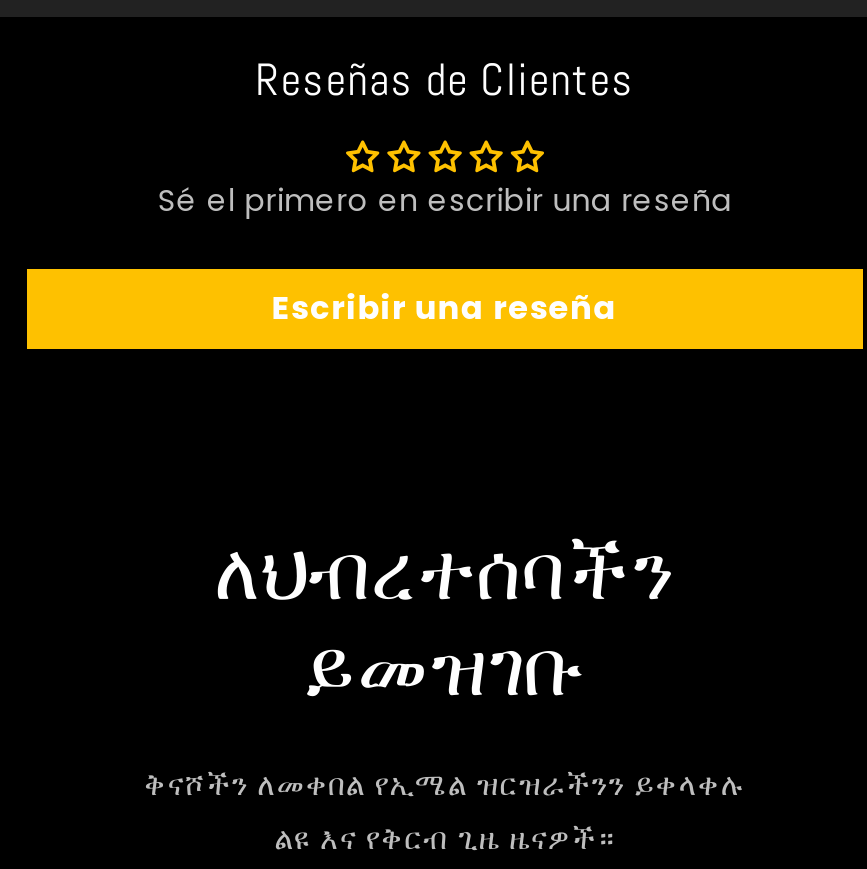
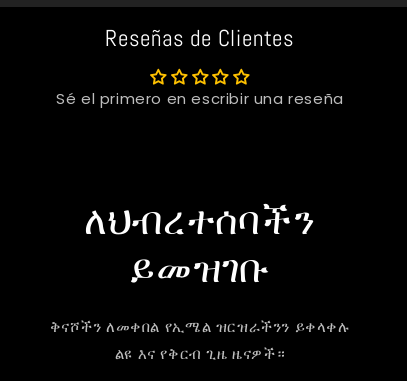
[272,285,618,331] Escribir una reseña -> none

